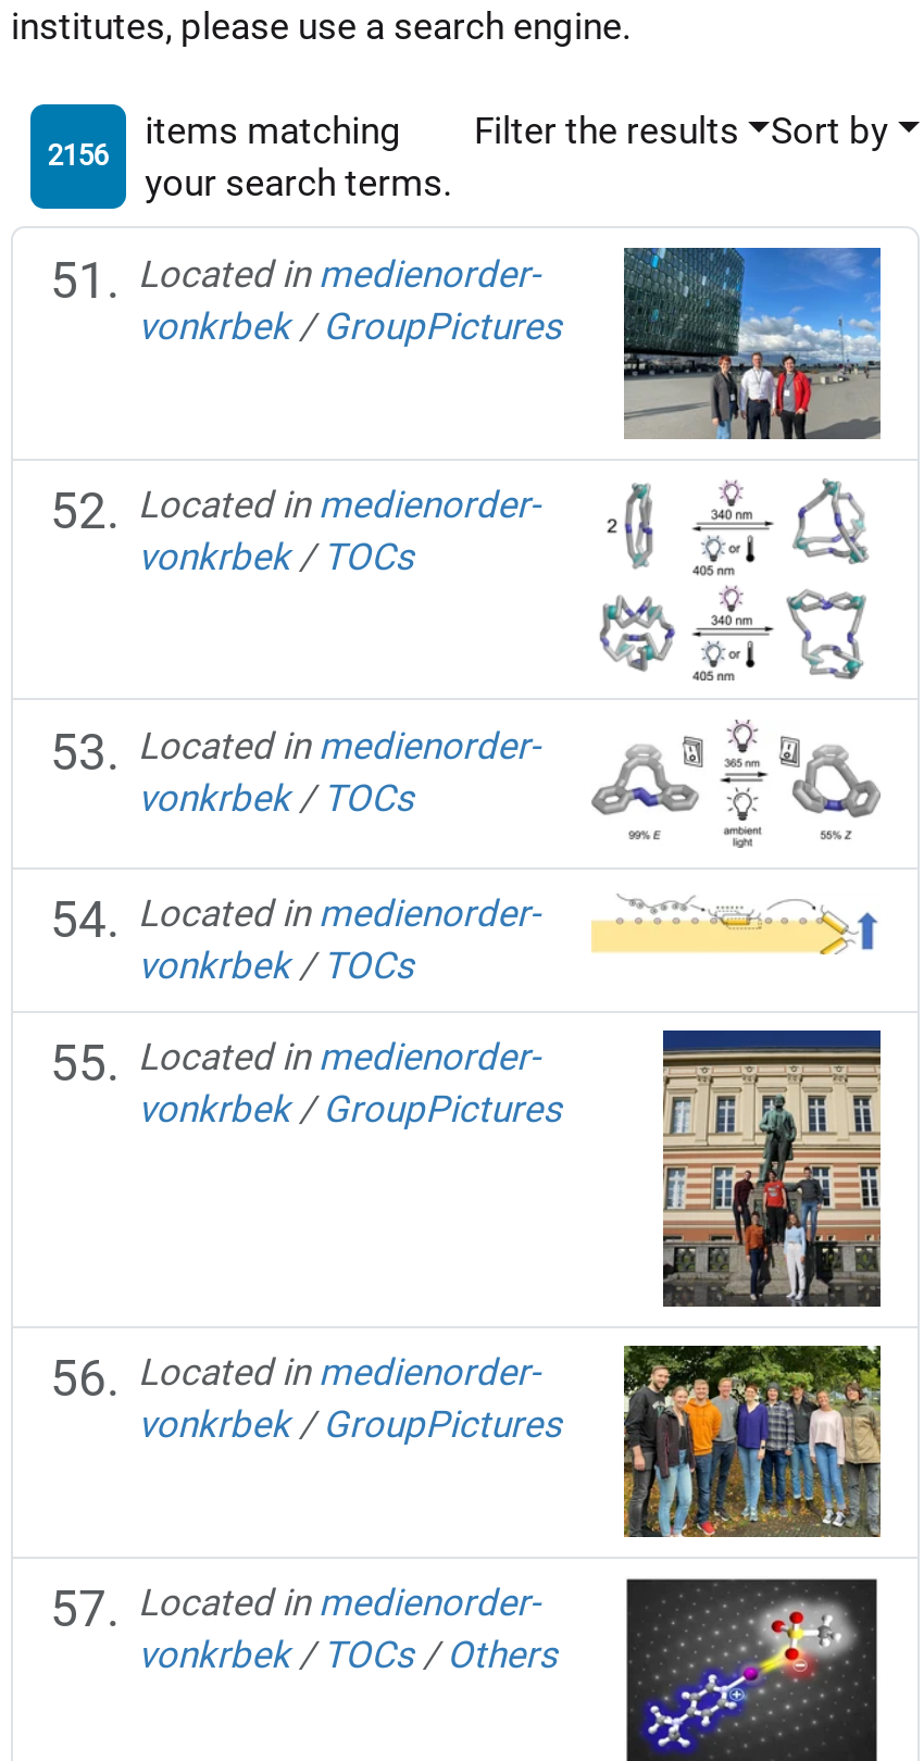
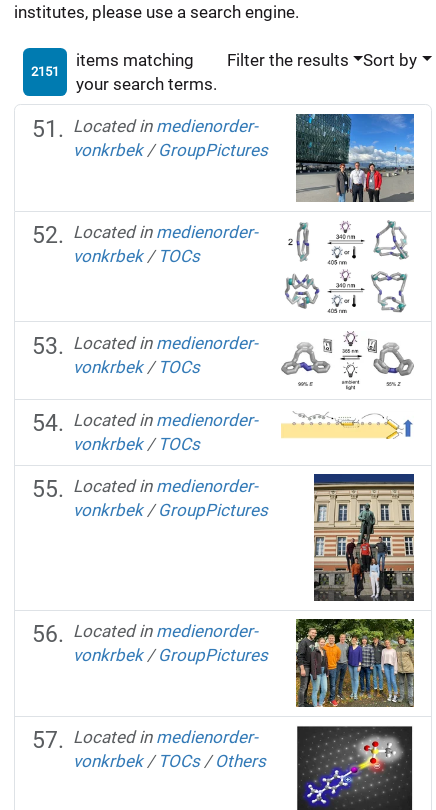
[47,139,108,171] 2156 -> [31,64,59,79] 2151

